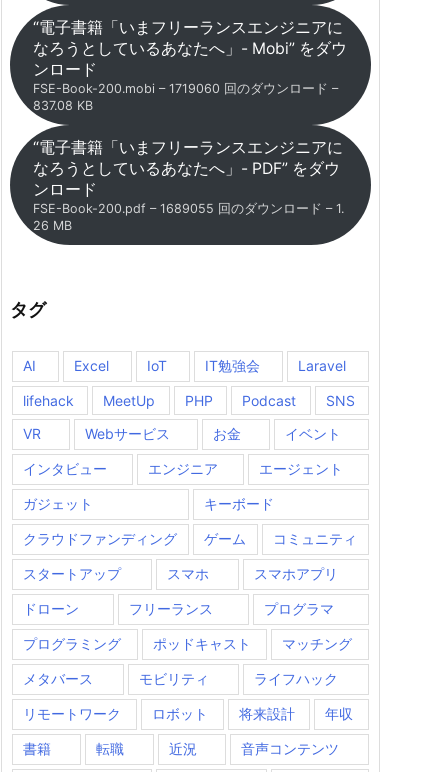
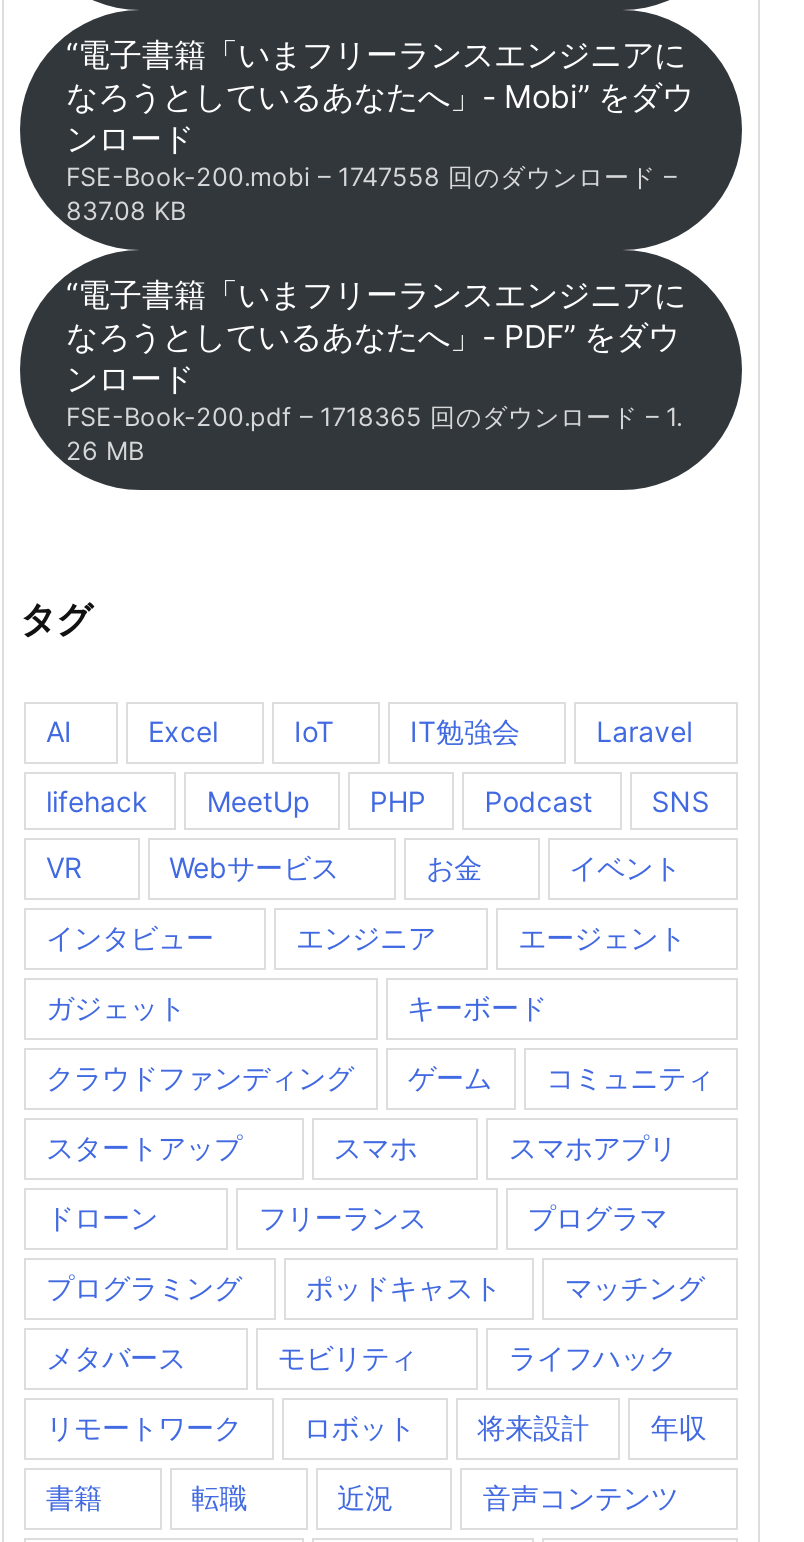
[33,81,338,96] FSE-Book-200.mobi – 1719060 回のダウンロード – -> [66,162,676,192] FSE-Book-200.mobi – 1747558 回のダウンロード –
[33,201,344,216] FSE-Book-200.pdf – 1689055 回のダウンロード – 1. -> [66,402,682,432] FSE-Book-200.pdf – 1718365 回のダウンロード – 1.

